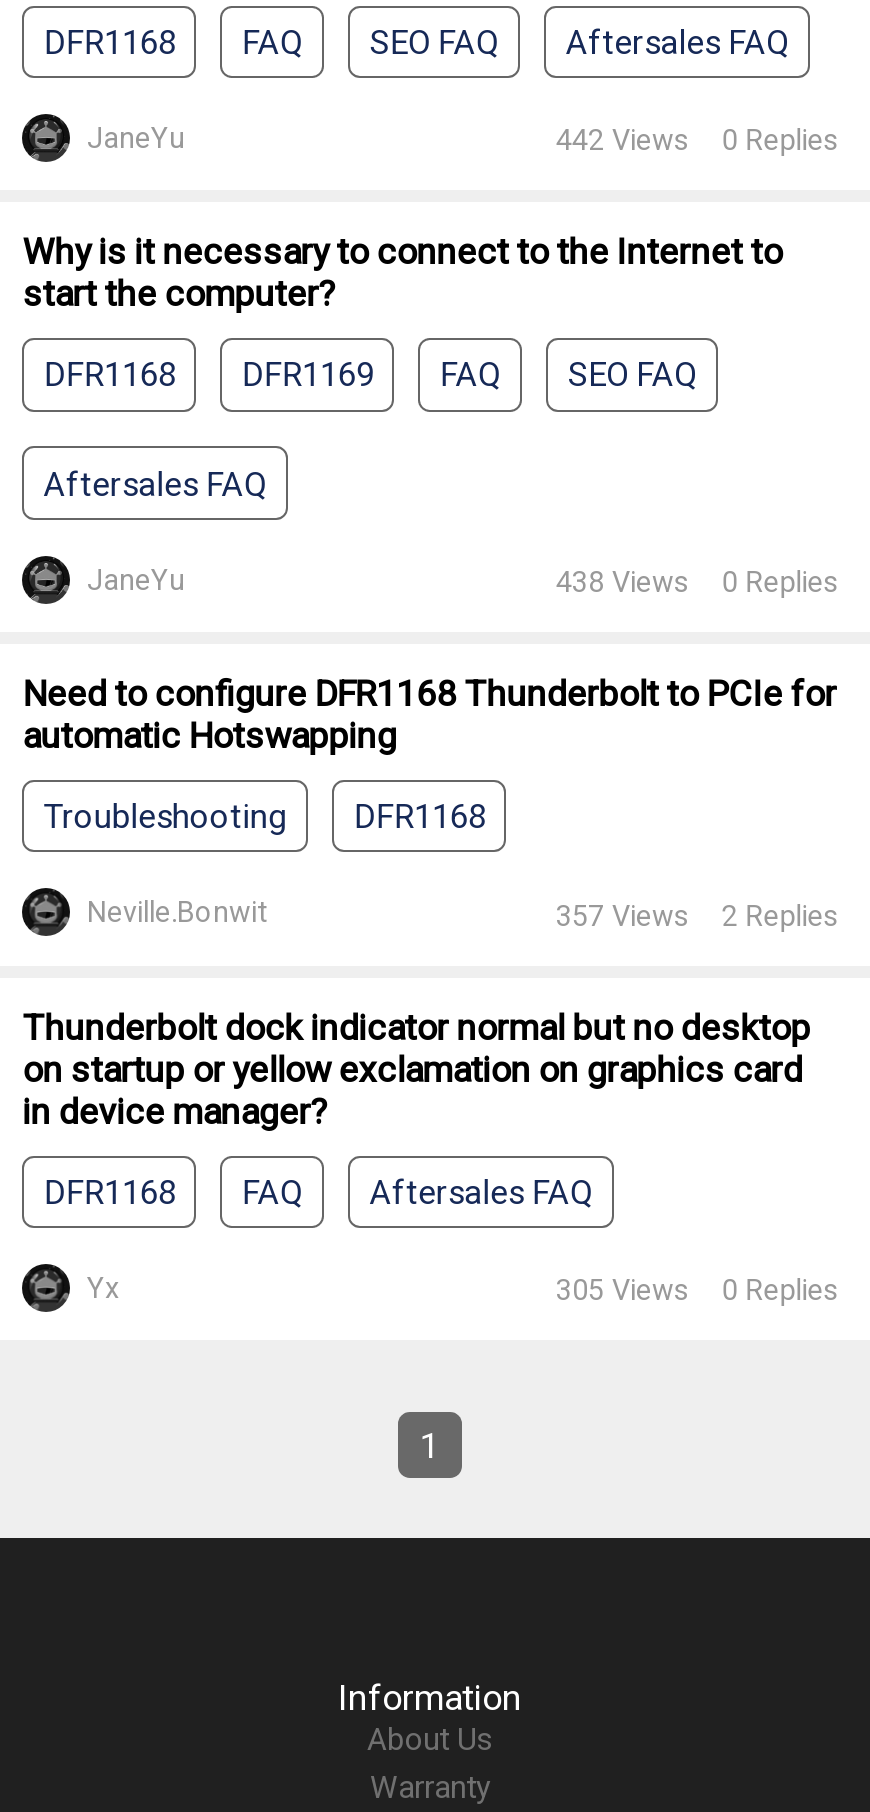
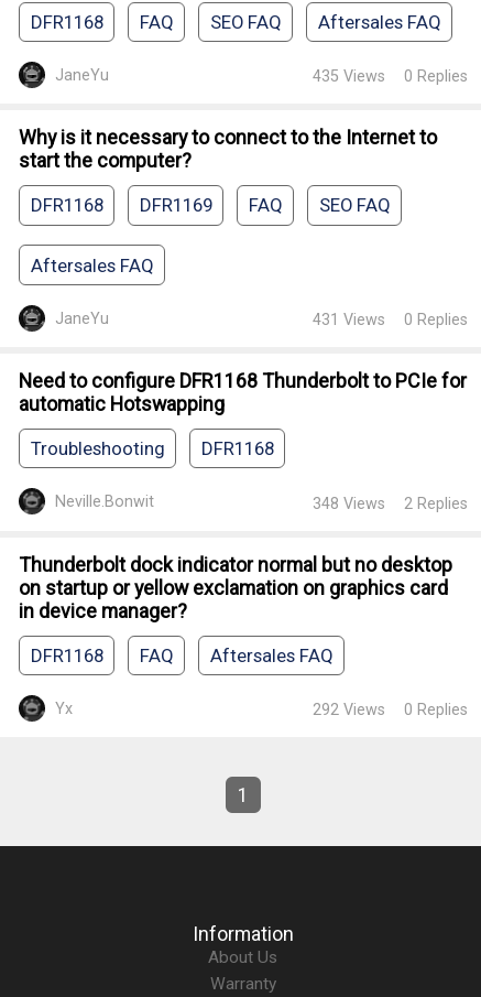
[556,124,837,156] 442 Views 0 Replies -> [313,67,467,85] 435 Views 0 Replies
[556,566,837,598] 438 Views 0 Replies -> [313,311,467,328] 431 Views 0 Replies
[556,900,837,932] 357 Views 2 Replies -> [313,494,467,512] 348 Views 2 Replies
[556,1275,837,1307] 305 Views 0 Replies -> [313,701,467,719] 292 Views 0 Replies

